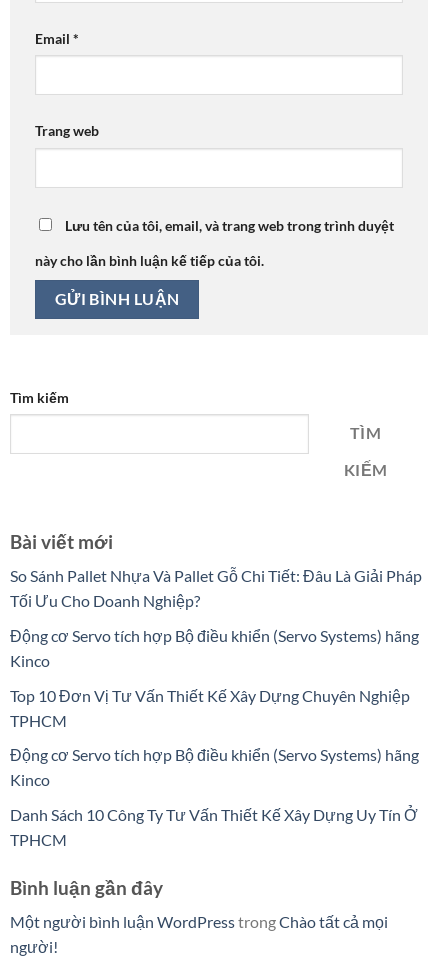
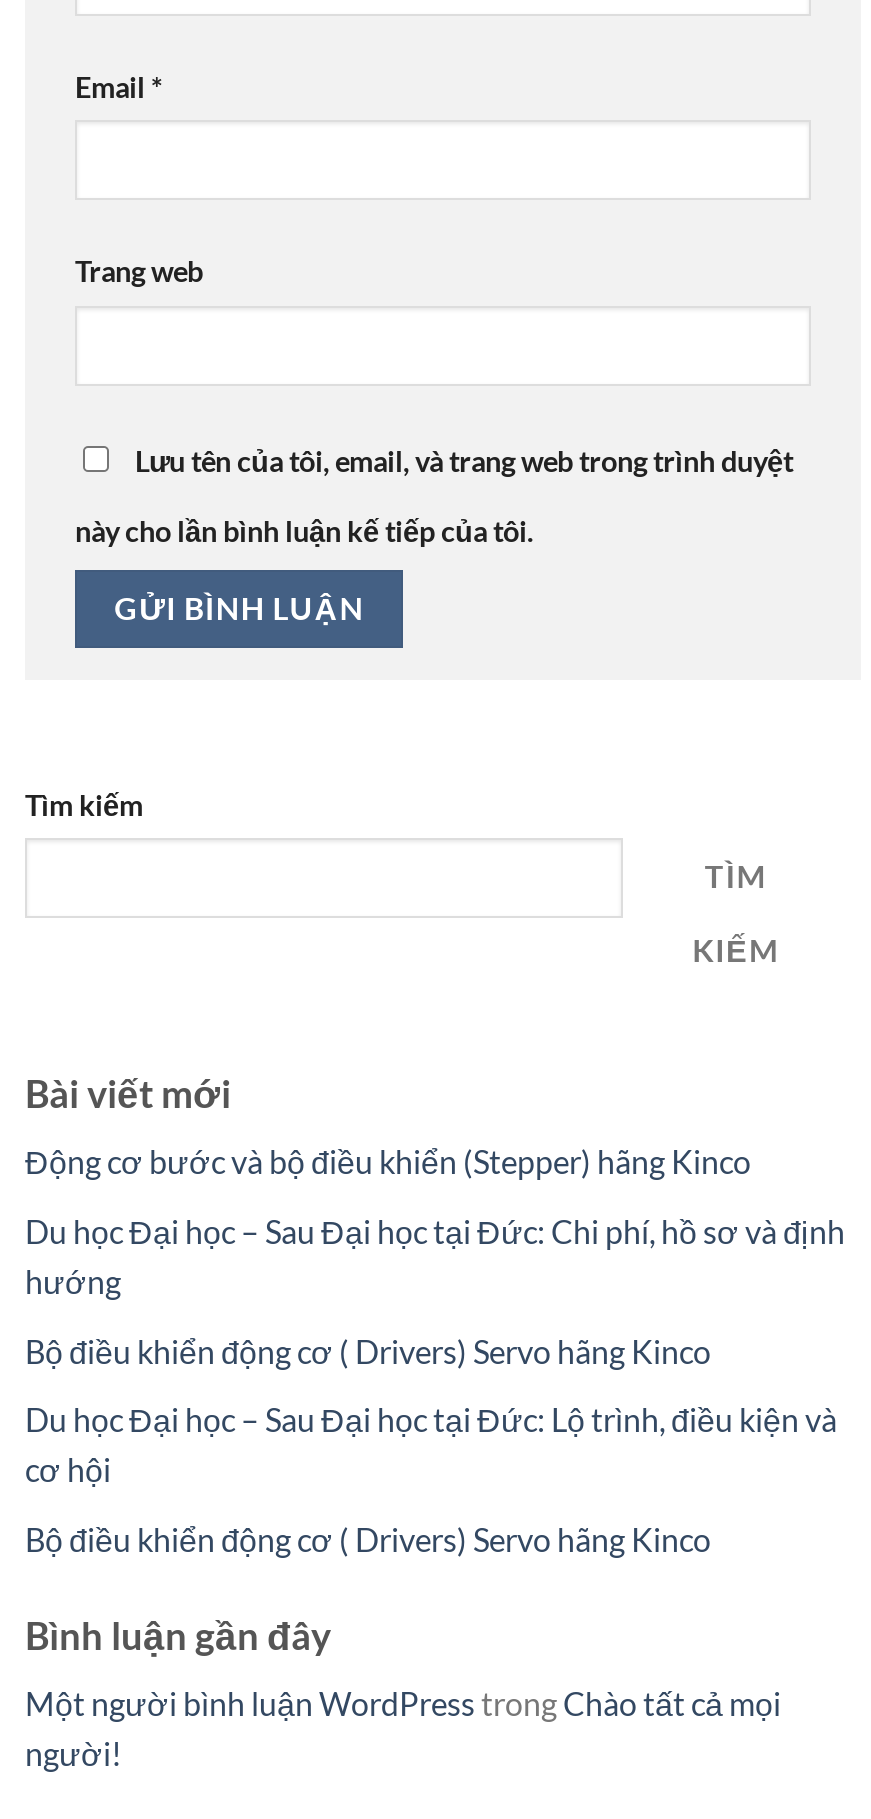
[10,566,422,610] So Sánh Pallet Nhựa Và Pallet Gỗ Chi Tiết: Đâu Là Giải Pháp | Tối Ưu Cho Doanh Nghiệp? -> [25,1143,751,1181] Động cơ bước và bộ điều khiển (Stepper) hãng Kinco
[10,626,419,670] Động cơ Servo tích hợp Bộ điều khiển (Servo Systems) hãng | Kinco -> [25,1212,845,1300] Du học Đại học – Sau Đại học tại Đức: Chi phí, hồ sơ và định | hướng
[10,686,410,730] Top 10 Đơn Vị Tư Vấn Thiết Kế Xây Dựng Chuyên Nghiệp | TPHCM -> [25,1331,711,1369] Bộ điều khiển động cơ ( Drivers) Servo hãng Kinco
[10,745,419,789] Động cơ Servo tích hợp Bộ điều khiển (Servo Systems) hãng | Kinco -> [25,1400,837,1488] Du học Đại học – Sau Đại học tại Đức: Lộ trình, điều kiện và | cơ hội
[10,805,418,849] Danh Sách 10 Công Ty Tư Vấn Thiết Kế Xây Dựng Uy Tín Ở | TPHCM -> [25,1520,711,1558] Bộ điều khiển động cơ ( Drivers) Servo hãng Kinco

